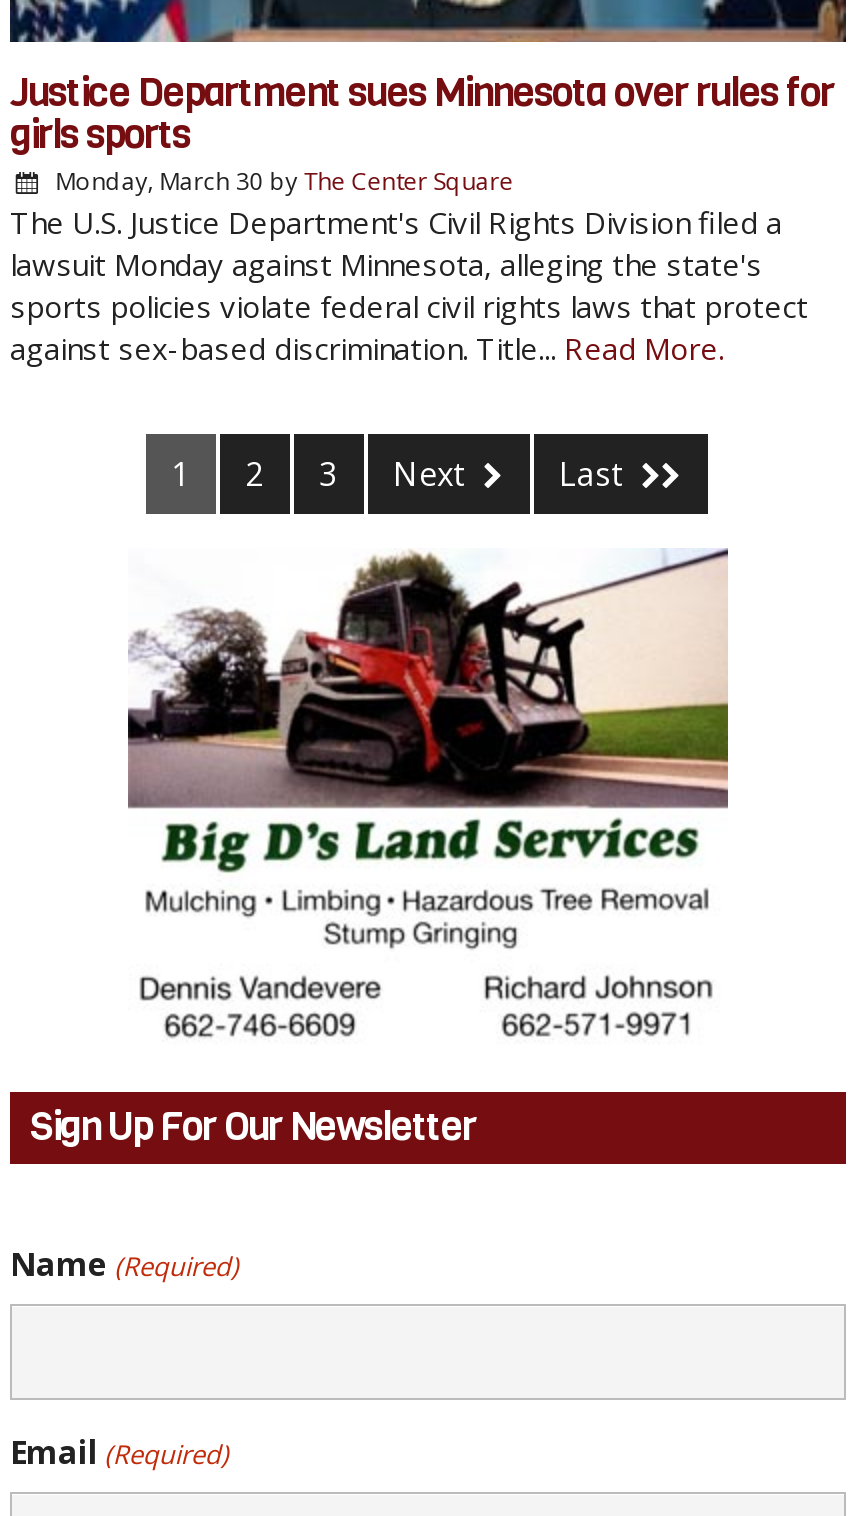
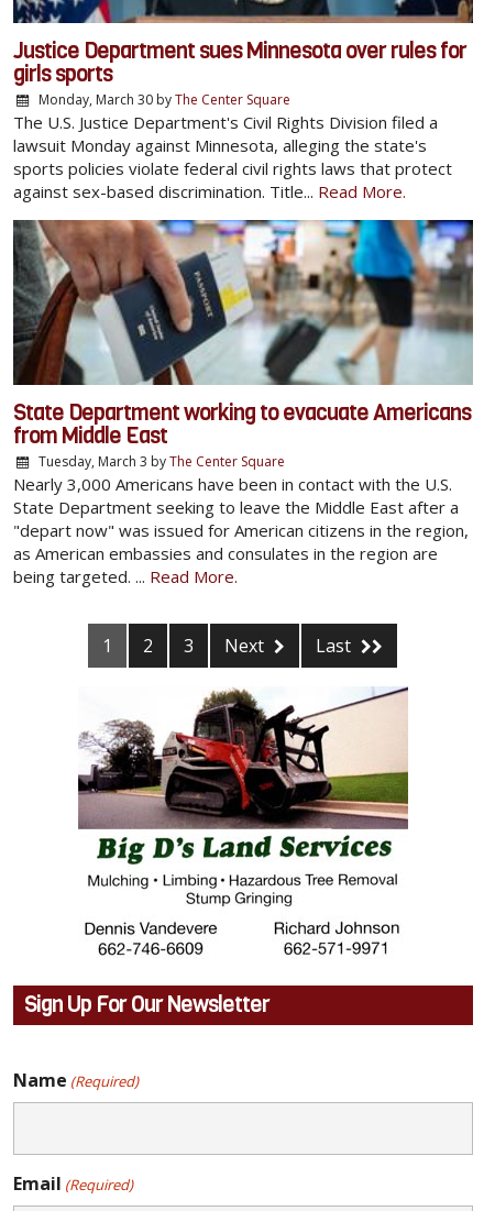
none -> [13,219,473,587] [image] | State Department working to evacuate Americans | from Middle East | Tuesday, March 3 by The Center Square | Nearly 3,000 Americans have been in contact with the U.S. | State Department seeking to leave the Middle East after a | "depart now" was issued for American citizens in the region, | as American embassies and consulates in the region are | being targeted. ... Read More.

